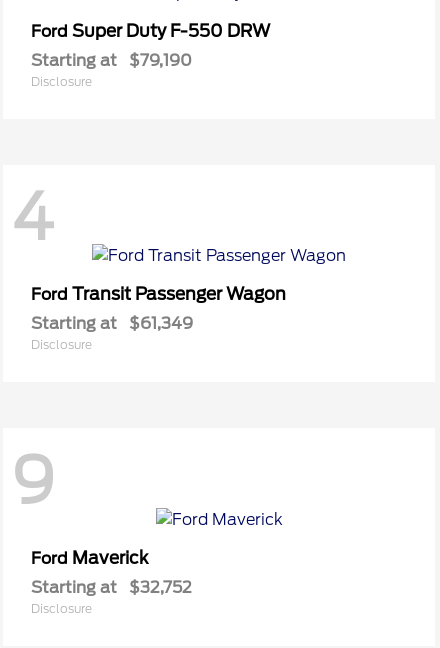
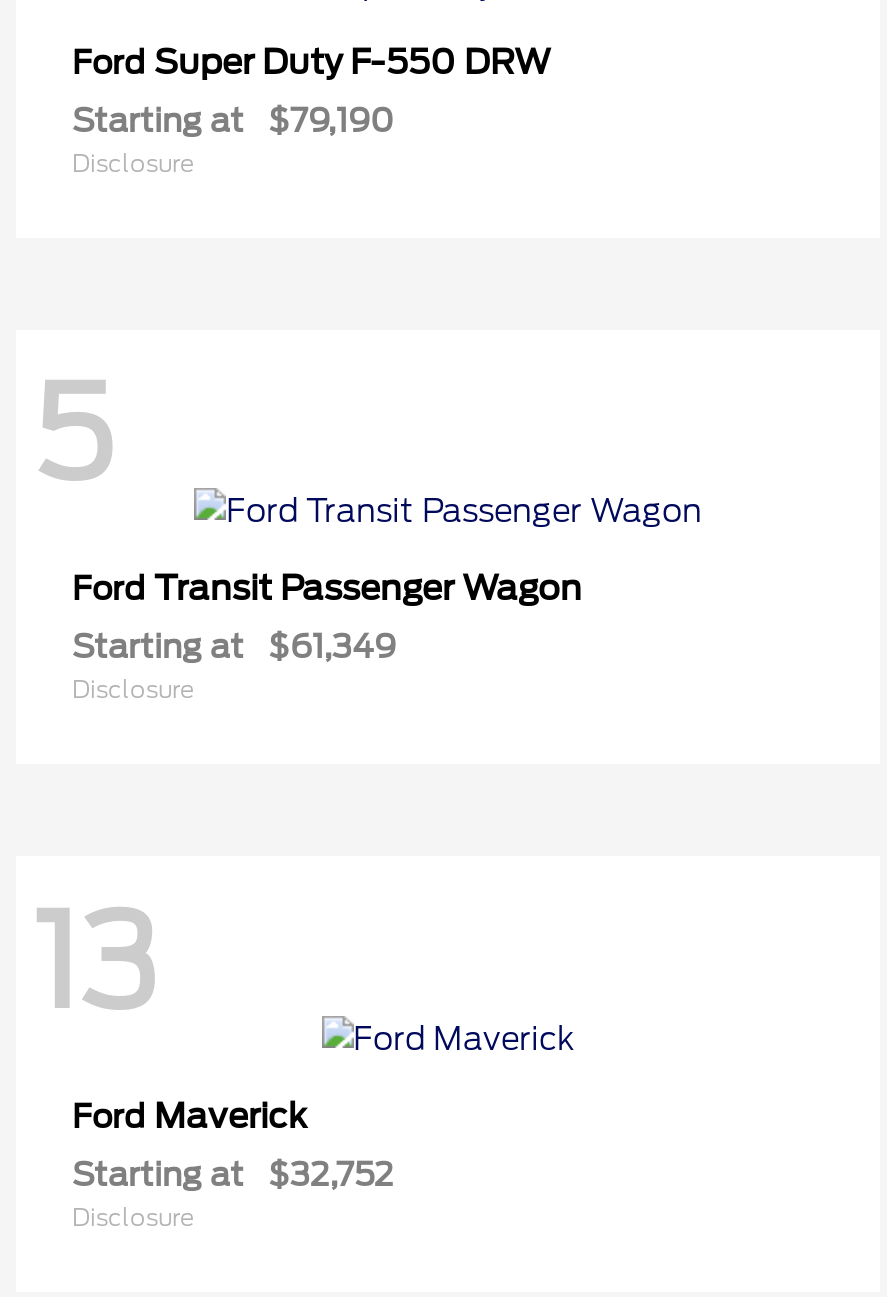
[11,179,54,255] 4 -> [32,359,114,511] 5
[11,443,55,519] 9 -> [32,886,158,1038] 13

